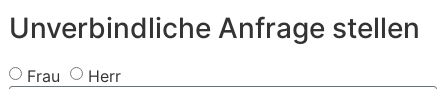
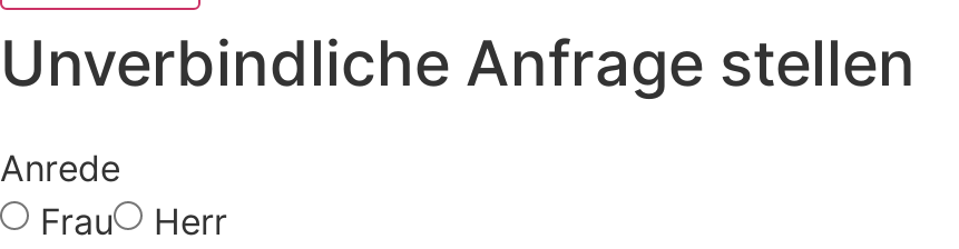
none -> [0,144,120,189] Anrede

